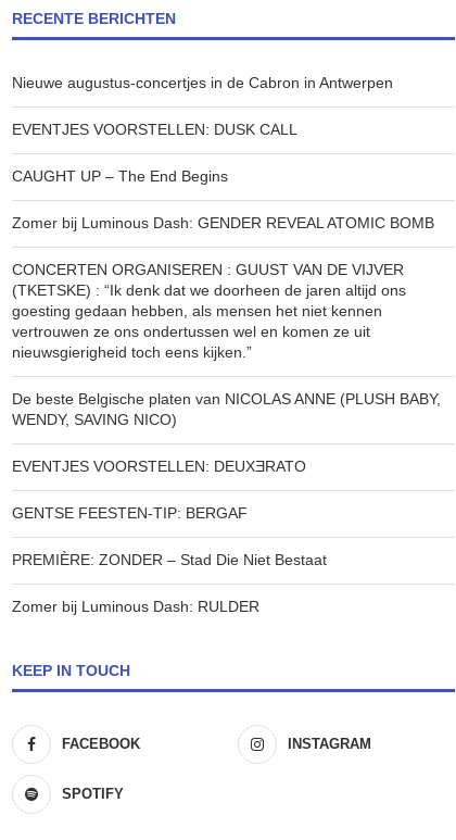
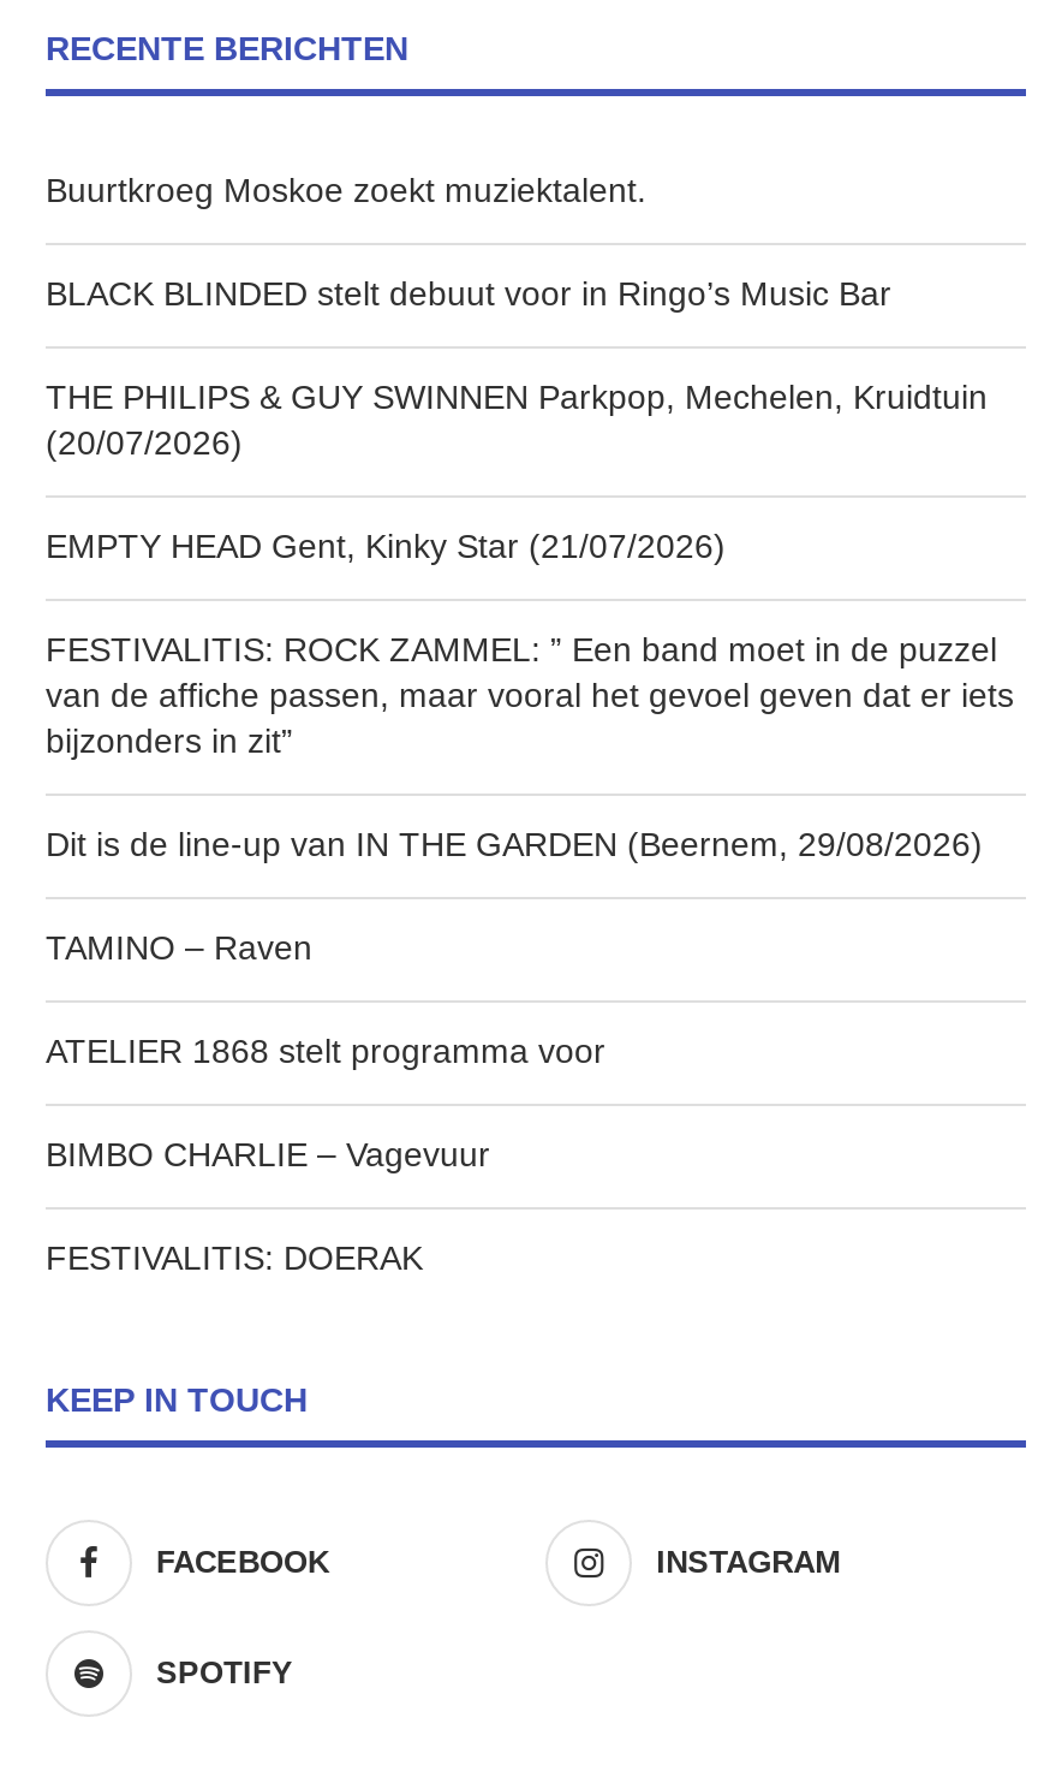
[12,74,393,92] Nieuwe augustus-concertjes in de Cabron in Antwerpen -> [46,172,646,210] Buurtkroeg Moskoe zoekt muziektalent.
[12,121,297,138] EVENTJES VOORSTELLEN: DUSK CALL -> [46,275,891,314] BLACK BLINDED stelt debuut voor in Ringo’s Music Bar
[12,168,228,185] CAUGHT UP – The End Begins -> [46,378,988,463] THE PHILIPS & GUY SWINNEN Parkpop, Mechelen, Kruidtuin | (20/07/2026)
[12,215,434,232] Zomer bij Luminous Dash: GENDER REVEAL ATOMIC BOMB -> [46,528,726,566] EMPTY HEAD Gent, Kinky Star (21/07/2026)
[12,261,406,361] CONCERTEN ORGANISEREN : GUUST VAN DE VIJVER | (TKETSKE) : “Ik denk dat we doorheen de jaren altijd ons | goesting gedaan hebben, als mensen het niet kennen | vertrouwen ze ons ondertussen wel en komen ze uit | nieuwsgierigheid toch eens kijken.” -> [46,631,1014,761] FESTIVALITIS: ROCK ZAMMEL: ” Een band moet in de puzzel | van de affiche passen, maar vooral het gevoel geven dat er iets | bijzonders in zit”
[12,391,441,429] De beste Belgische platen van NICOLAS ANNE (PLUSH BABY, | WENDY, SAVING NICO) -> [46,826,983,864] Dit is de line-up van IN THE GARDEN (Beernem, 29/08/2026)
[12,458,306,475] EVENTJES VOORSTELLEN: DEUXƎRATO -> [46,929,312,968] TAMINO – Raven
[12,505,248,522] GENTSE FEESTEN-TIP: BERGAF -> [46,1033,605,1071] ATELIER 1868 stelt programma voor
[12,551,327,569] PREMIÈRE: ZONDER – Stad Die Niet Bestaat -> [46,1136,490,1174] BIMBO CHARLIE – Vagevuur
[12,598,259,615] Zomer bij Luminous Dash: RULDER -> [46,1239,423,1278] FESTIVALITIS: DOERAK

